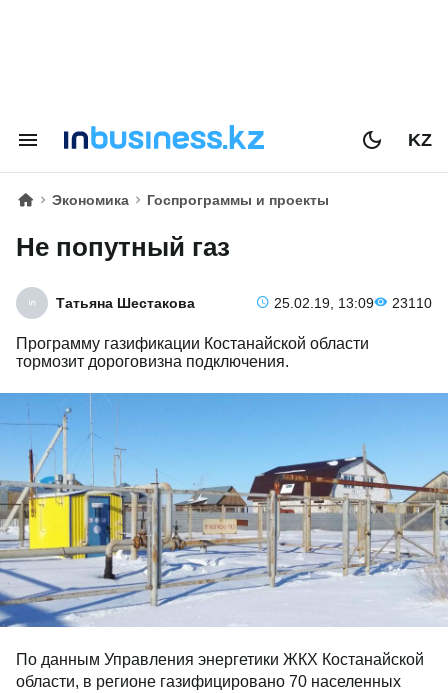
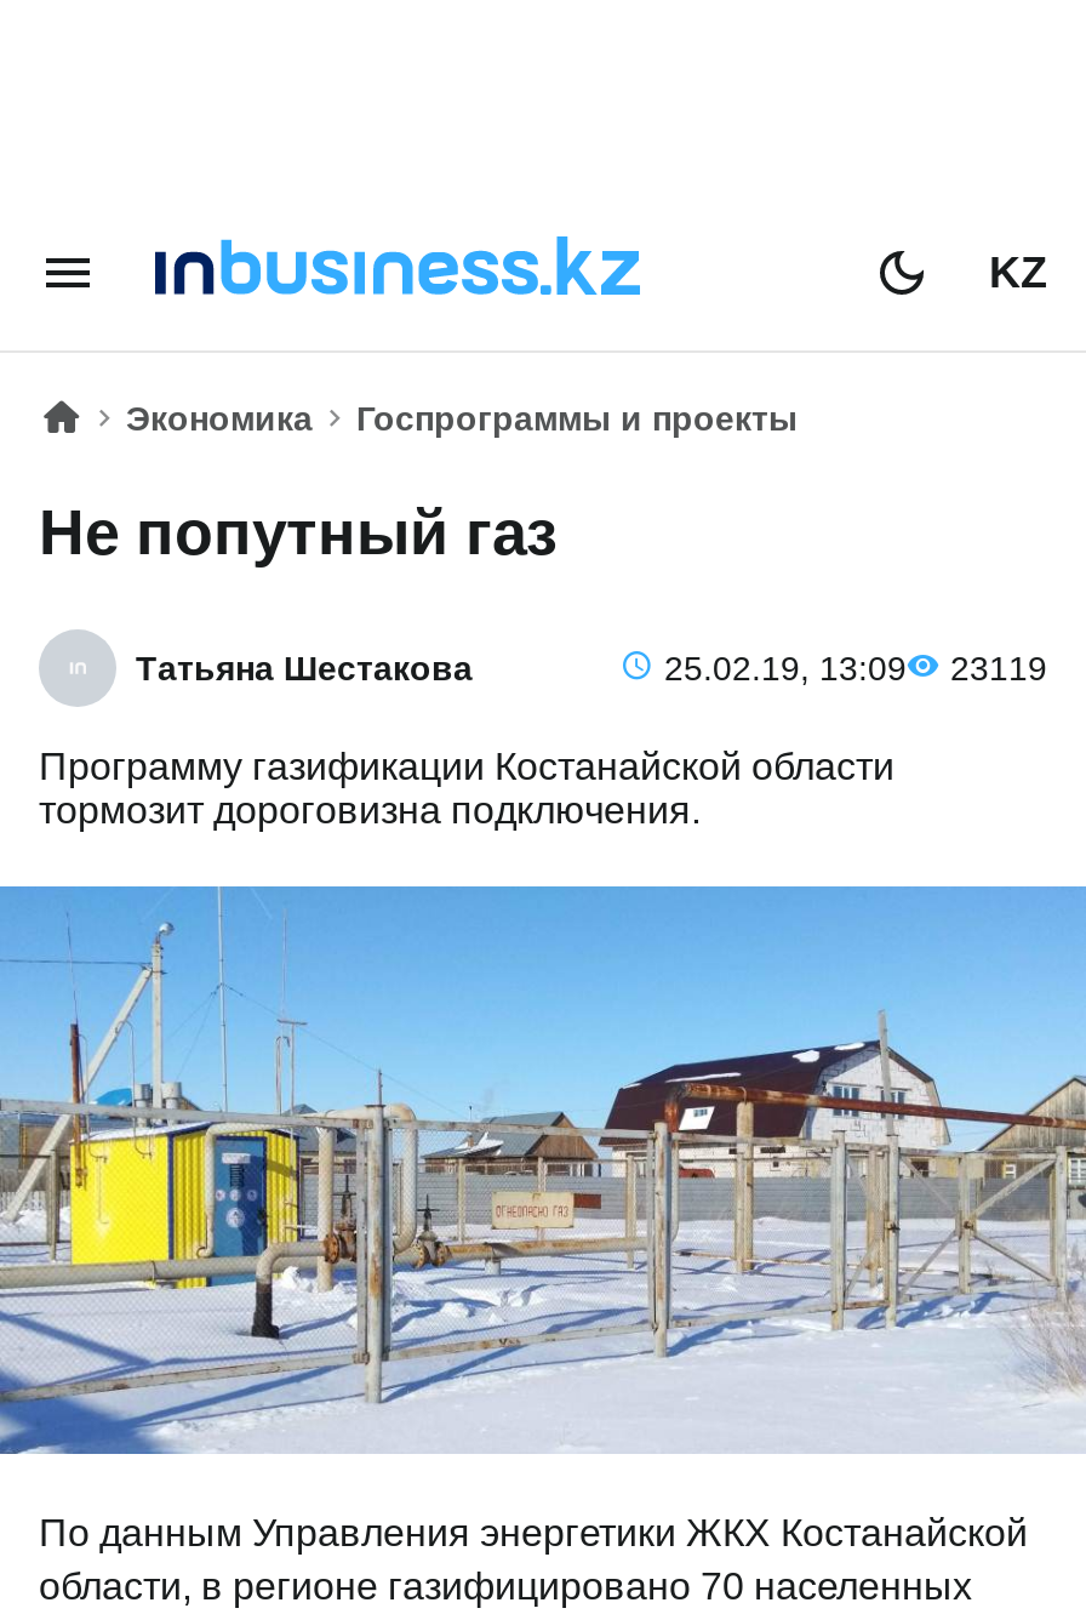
[274,295,432,311] 25.02.19, 13:09 23110 -> [664,649,1047,688] 25.02.19, 13:09 23119

